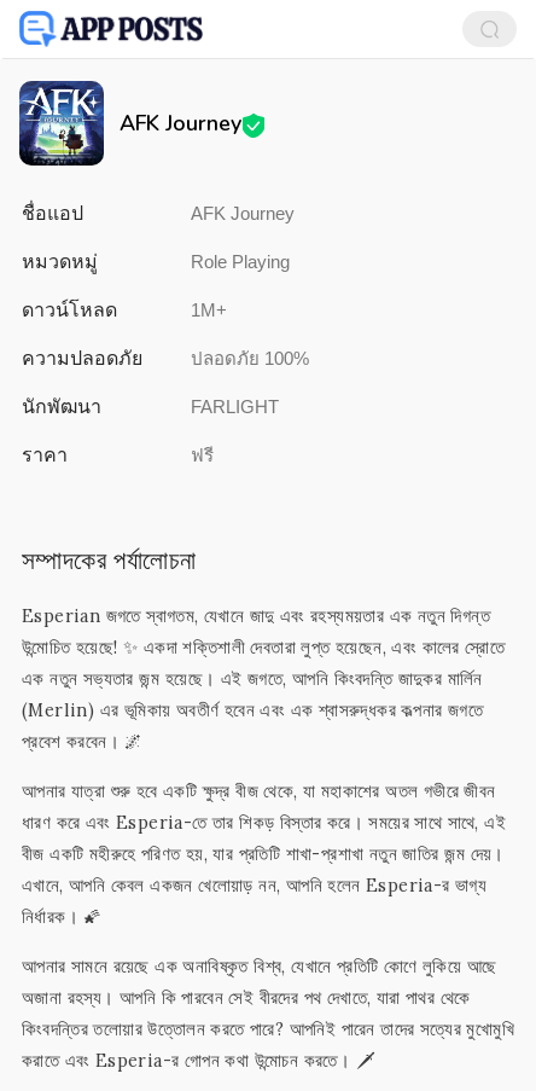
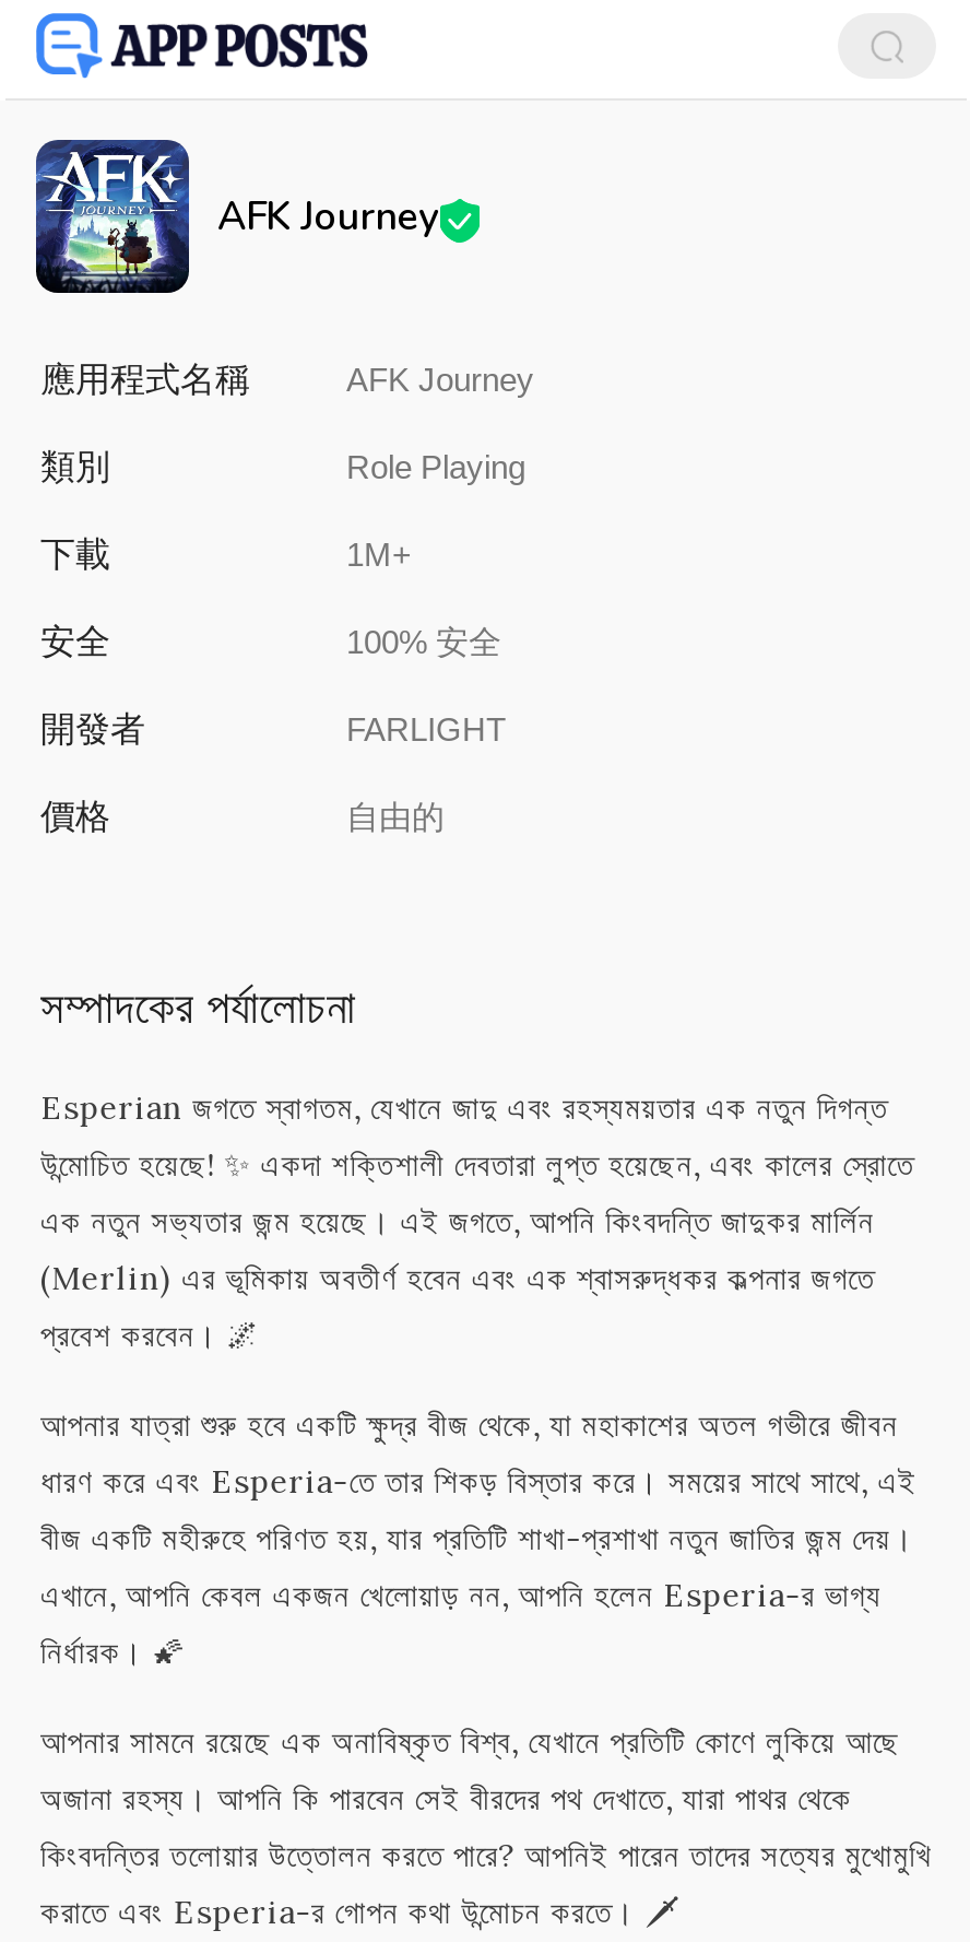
[22,199,83,227] ชื่อแอป -> [40,354,250,404] 應用程式名稱
[22,248,98,275] หมวดหมู่ -> [40,442,110,492] 類別
[22,296,117,324] ดาวน์โหลด -> [40,529,110,579] 下載
[22,344,309,372] ความปลอดภัย | ปลอดภัย 100% -> [40,616,501,667] 安全 | 100% 安全
[22,393,101,420] นักพัฒนา -> [40,704,145,754] 開發者
[22,441,214,469] ราคา | ฟรี -> [40,791,445,841] 價格 | 自由的

